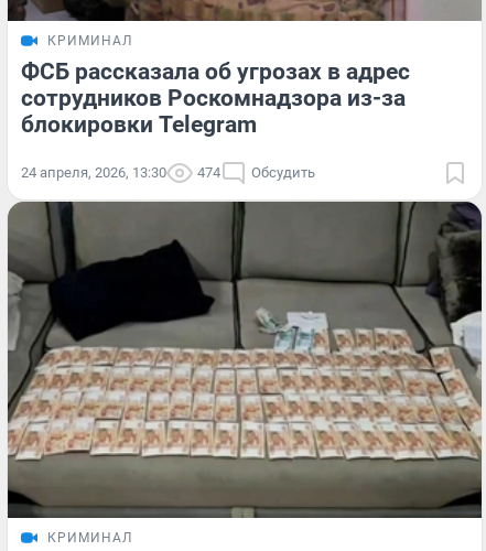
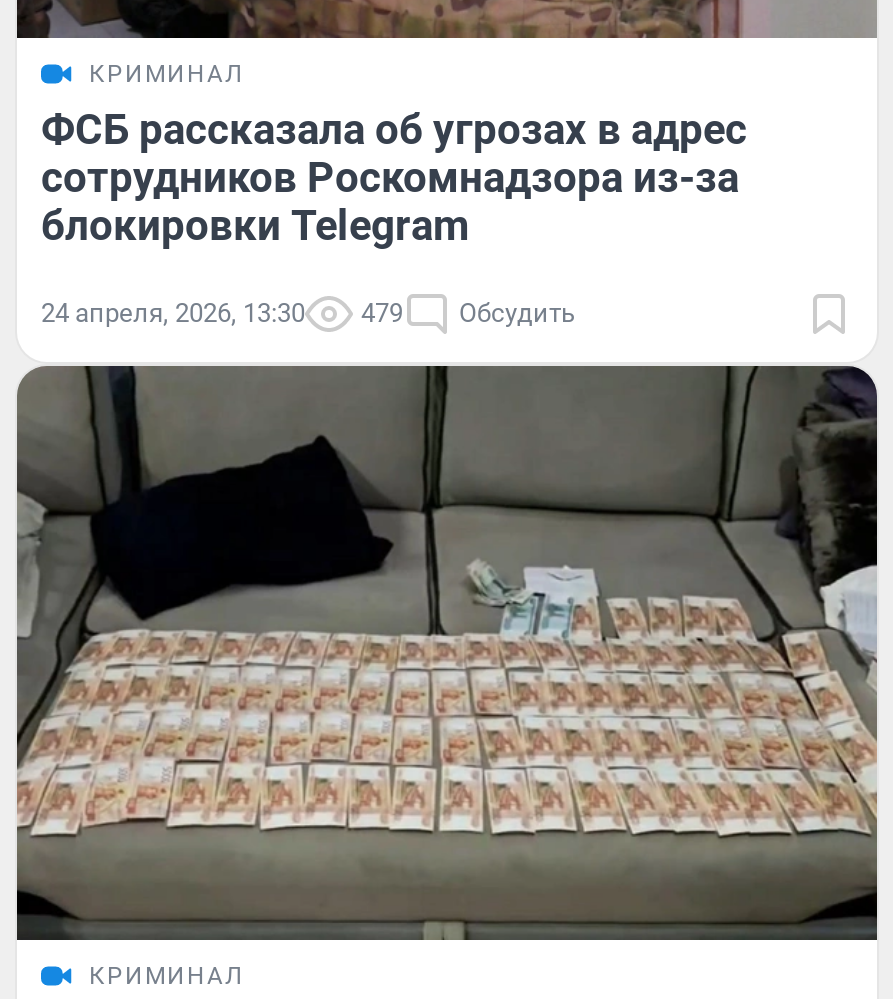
[21,164,315,181] 24 апреля, 2026, 13:30 474 Обсудить -> [41,298,575,328] 24 апреля, 2026, 13:30 479 Обсудить

